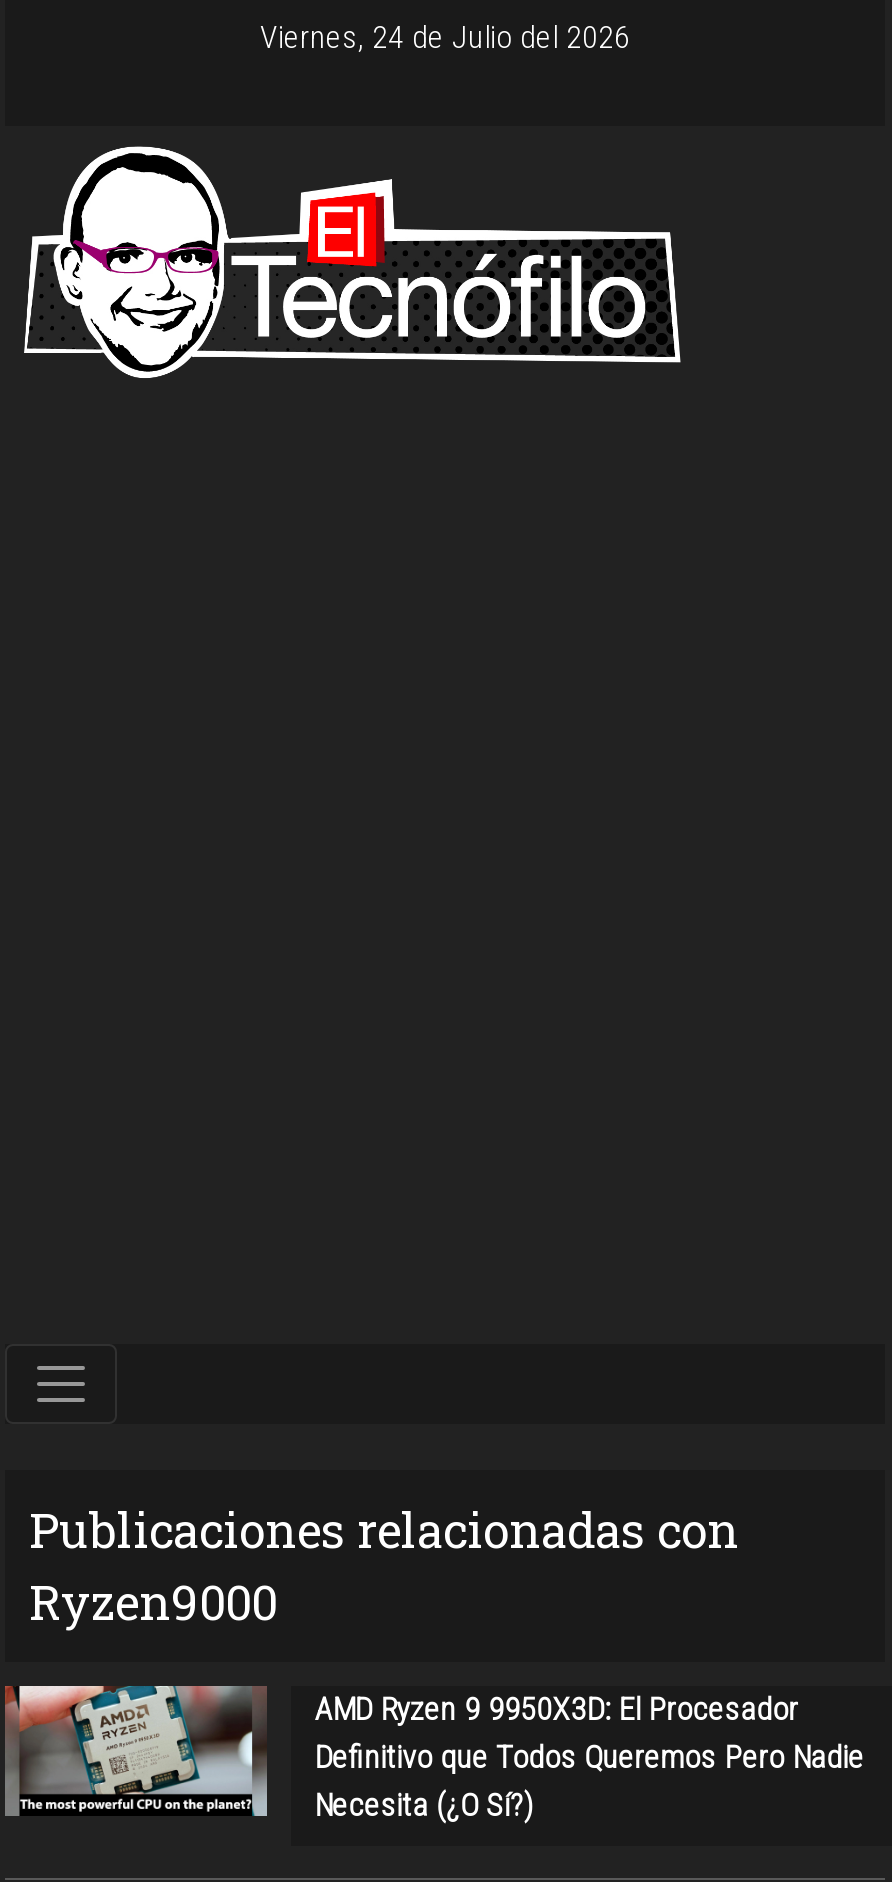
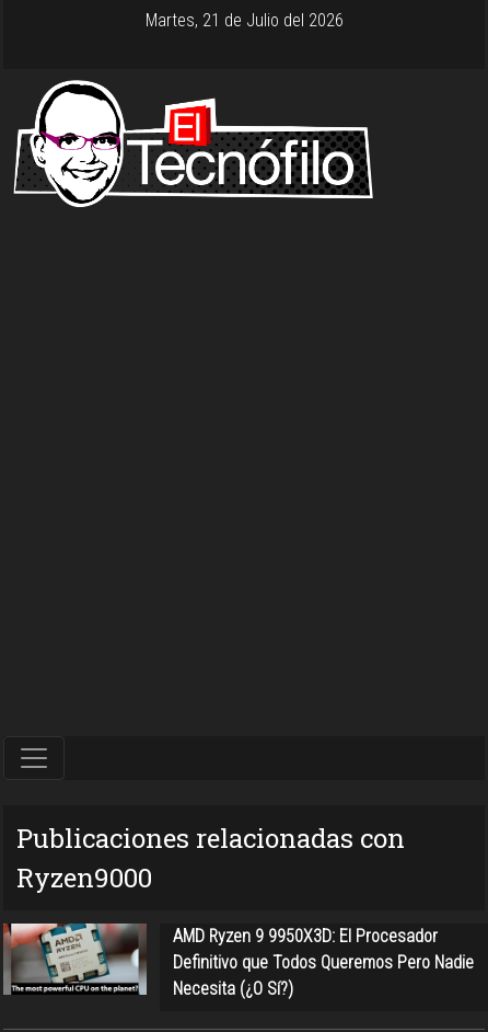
[260,18,630,56] Viernes, 24 de Julio del 2026 -> [145,10,343,31] Martes, 21 de Julio del 2026

